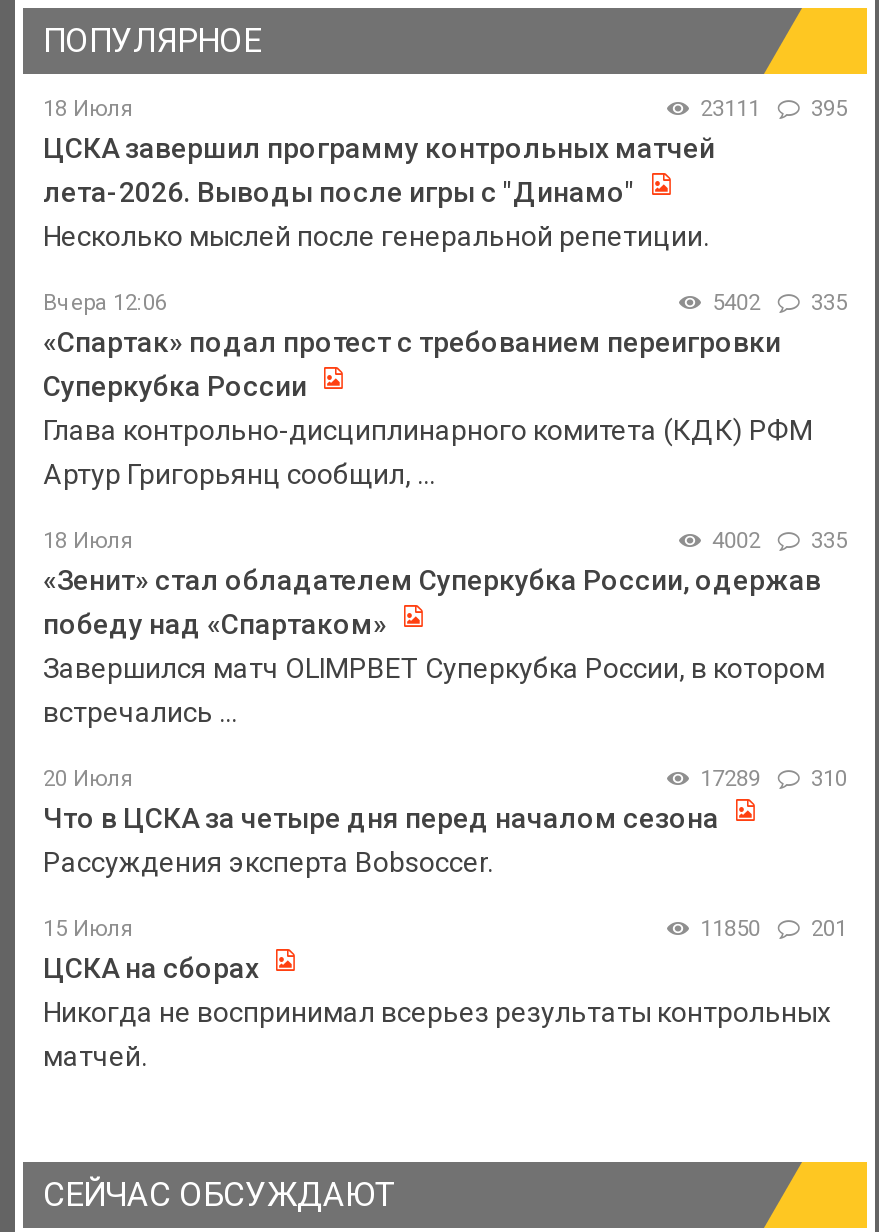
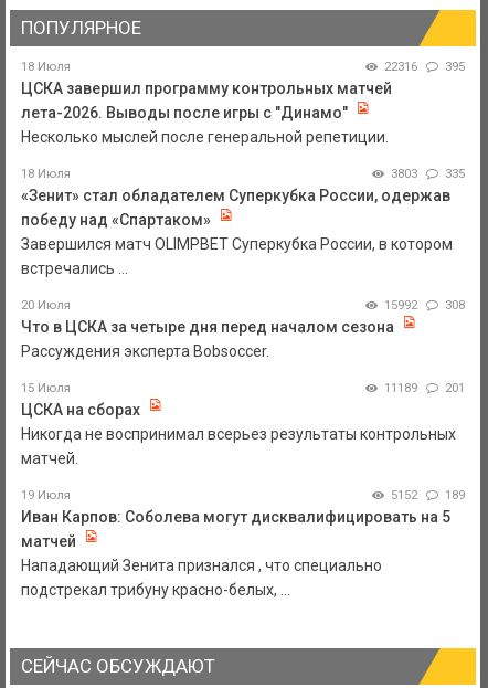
[700,97,847,123] 23111 395 -> [384,59,465,73] 22316 395
[43,291,847,491] Вчера 12:06 | 5402 | 335 | «Спартак» подал протест с требованием переигровки | Суперкубка России | Глава контрольно-дисциплинарного комитета (КДК) РФМ | Артур Григорьянц сообщил, ... -> none
moved [43,529,847,1073] -> [21,166,465,467]: 18 Июля | 335 | «Зенит» стал обладателем Суперкубка России, одержав | ... | Никогда не воспринимал всерьез результаты контрольных | матчей.
[712,529,847,555] 4002 335 -> [391,166,465,181] 3803 335
[700,767,766,793] 17289 -> [384,298,420,312] 15992
[811,767,847,793] 310 -> [445,298,465,312] 308
[700,917,847,943] 11850 201 -> [384,380,465,395] 11189 201
none -> [21,488,465,598] 19 Июля | 5152 | 189 | Иван Карпов: Соболева могут дисквалифицировать на 5 | матчей | Нападающий Зенита признался , что специально | подстрекал трибуну красно-белых, ...

